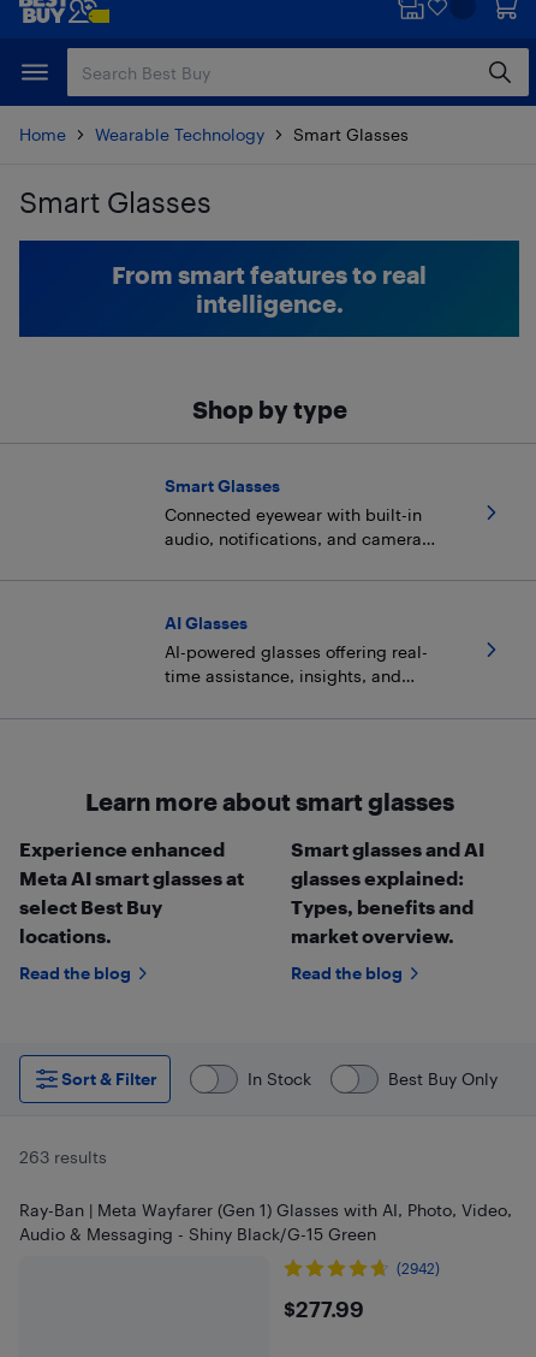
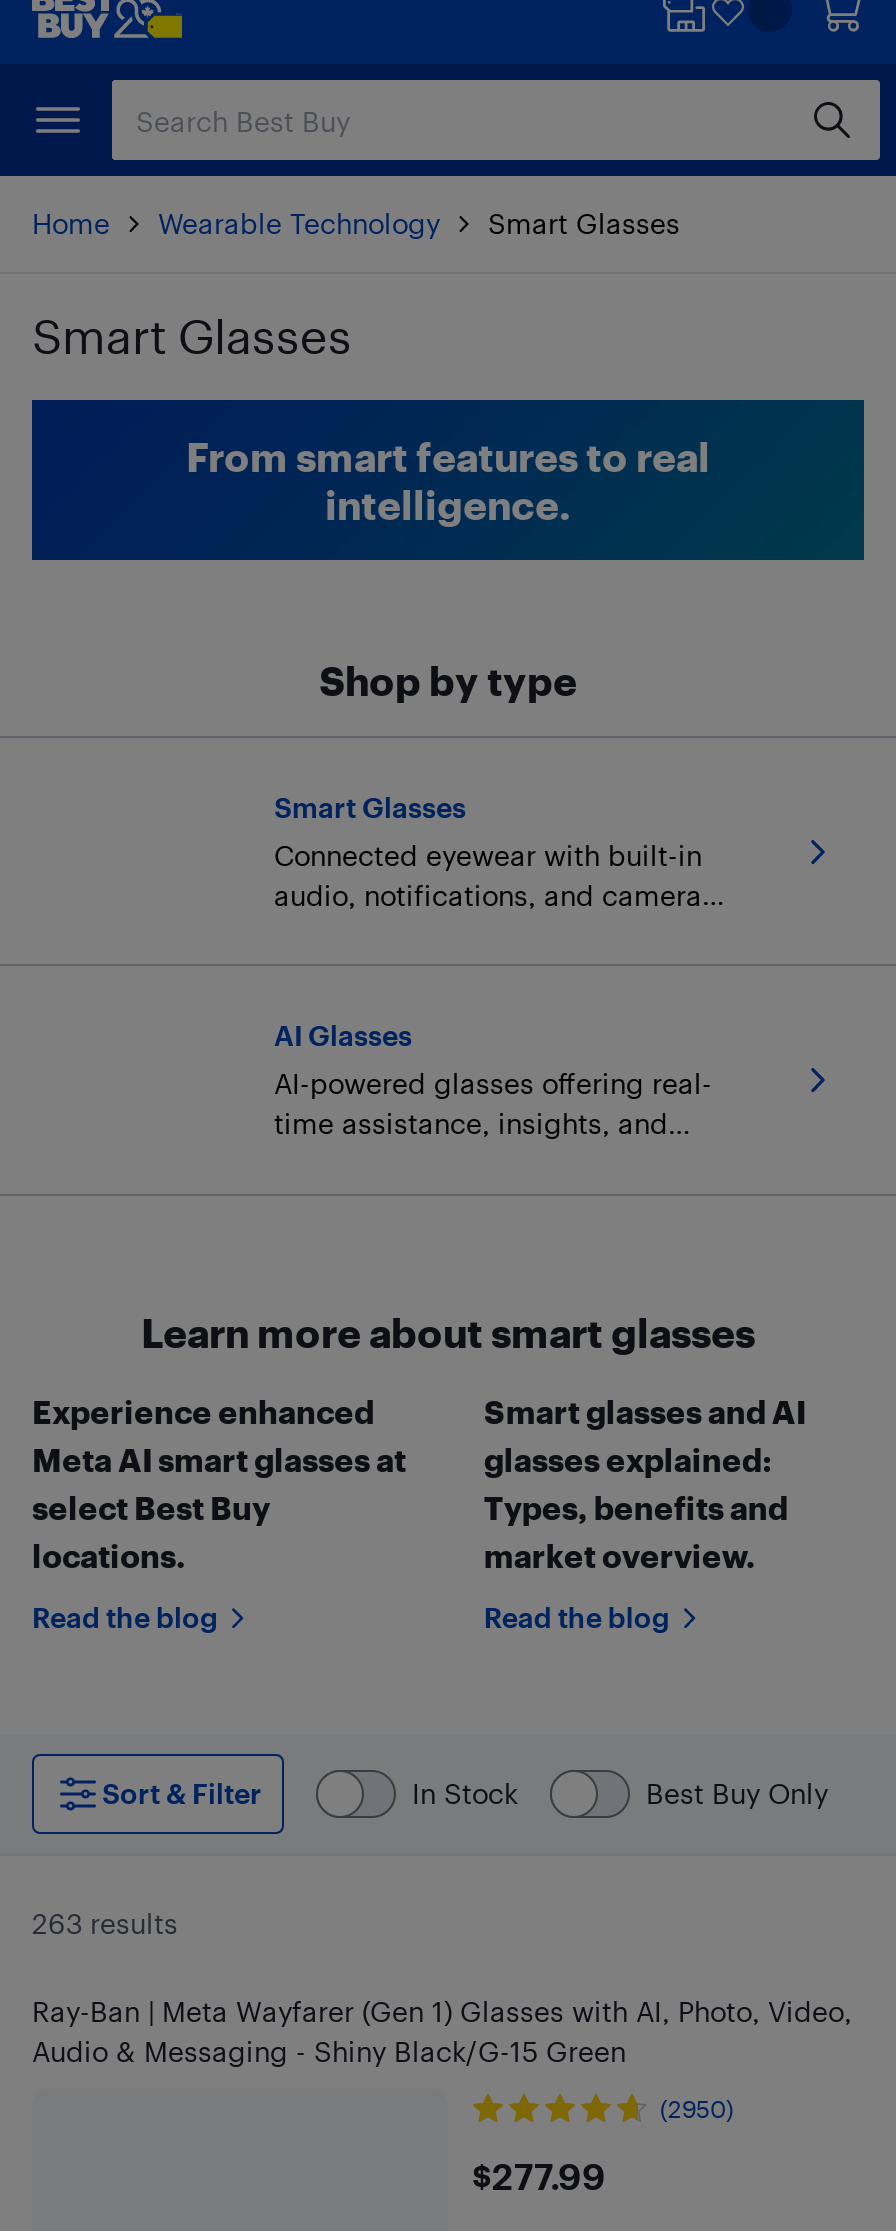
[397,1259,440,1276] (2942) -> [660,2093,734,2121] (2950)

